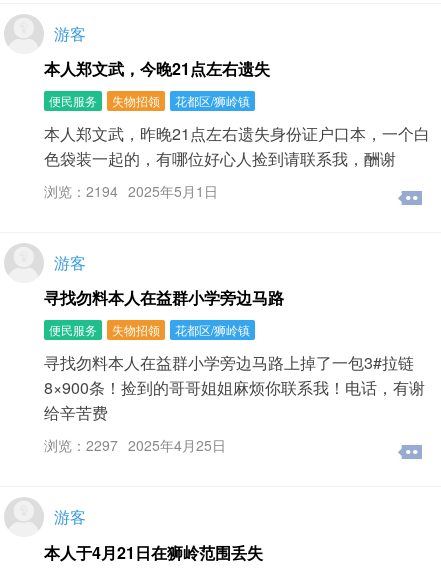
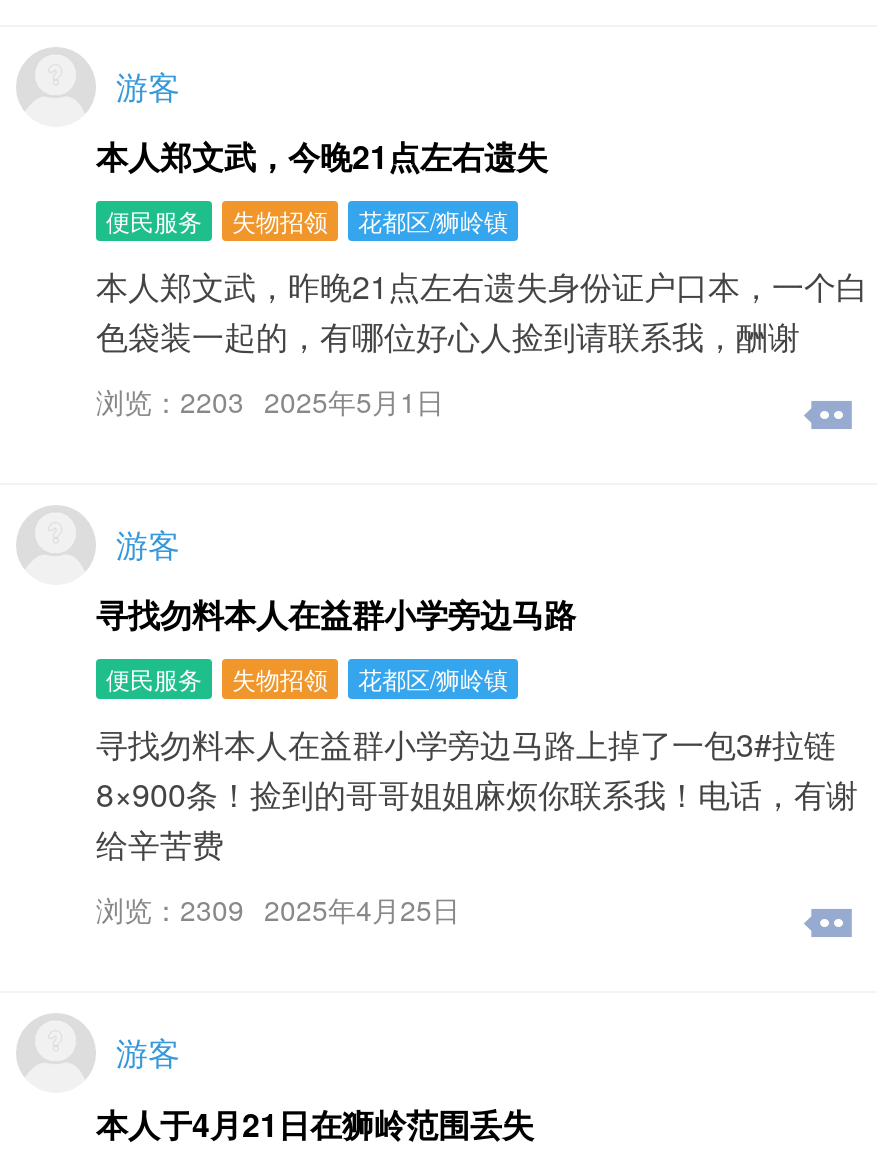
[44,181,218,201] 浏览：2194 2025年5月1日 -> [96,381,444,421] 浏览：2203 2025年5月1日
[44,435,226,455] 浏览：2297 2025年4月25日 -> [96,889,460,929] 浏览：2309 2025年4月25日

